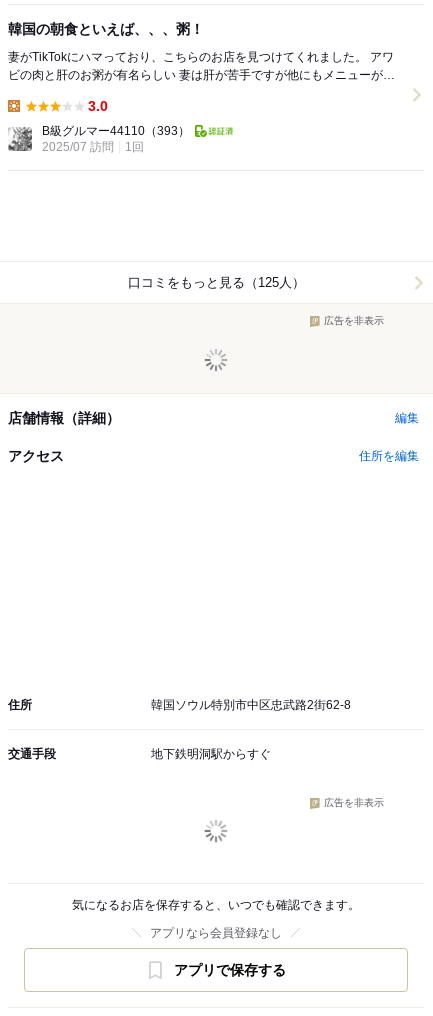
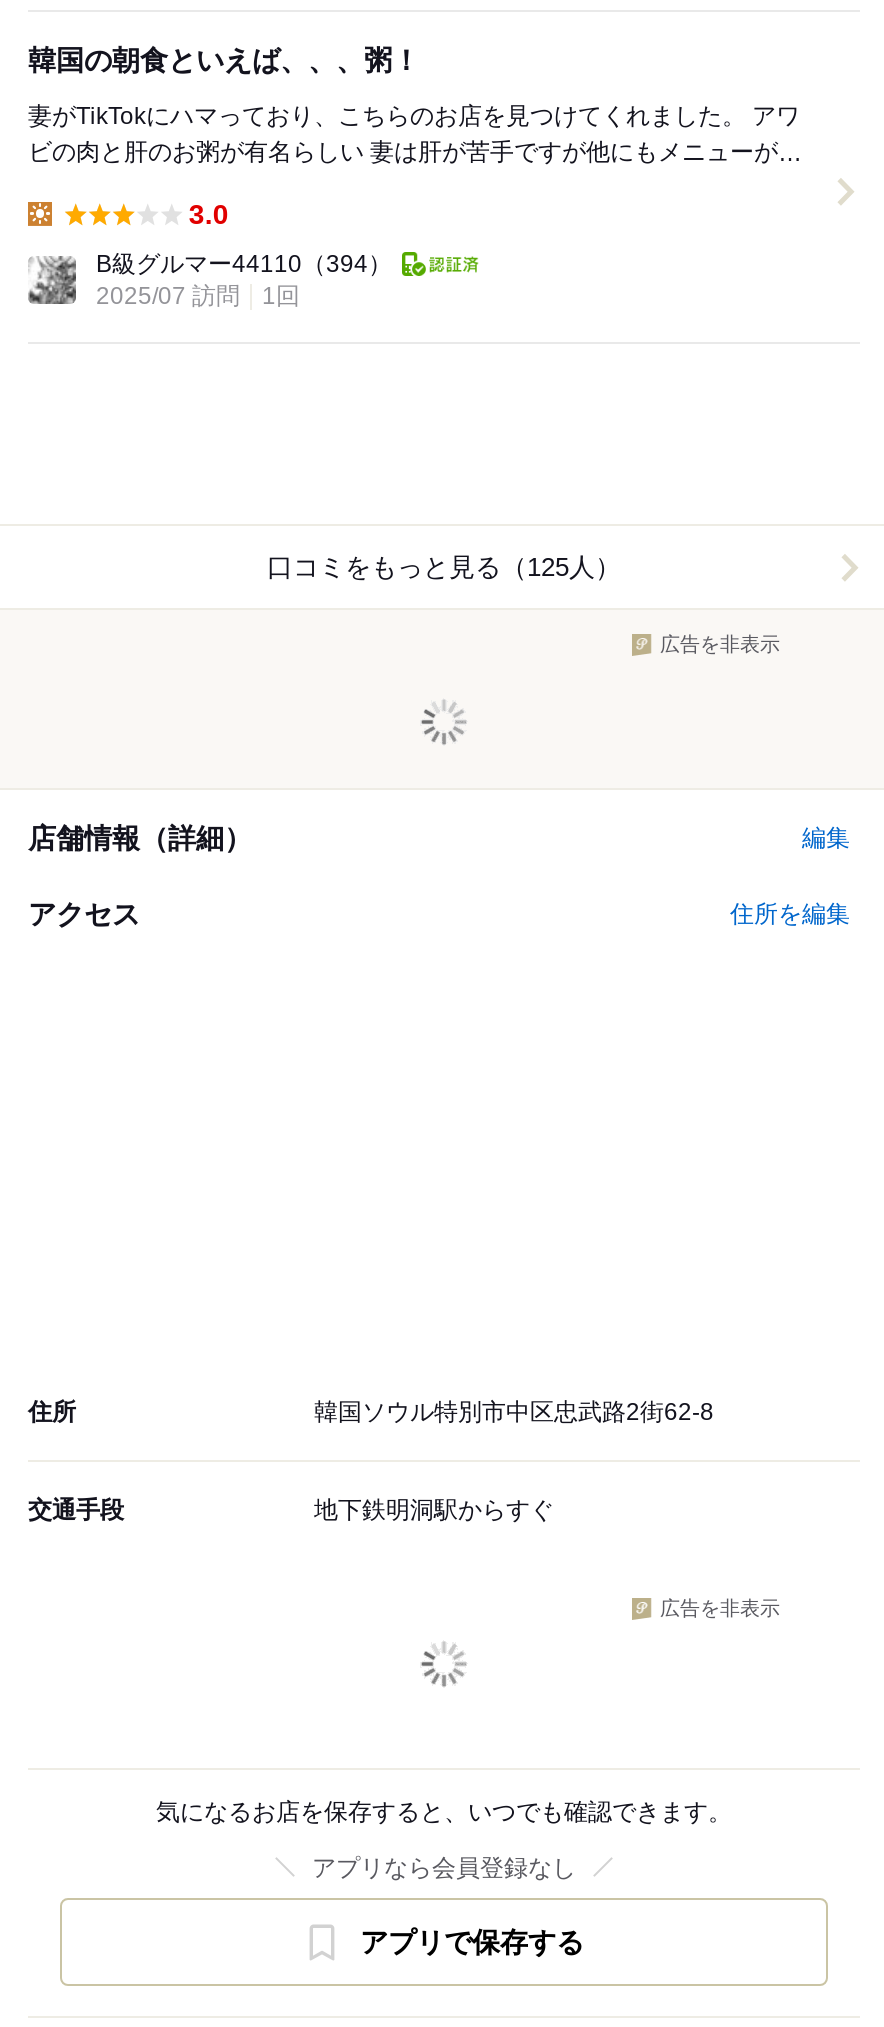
[42,124,190,138] B級グルマー44110（393） -> [96,251,392,279] B級グルマー44110（394）

